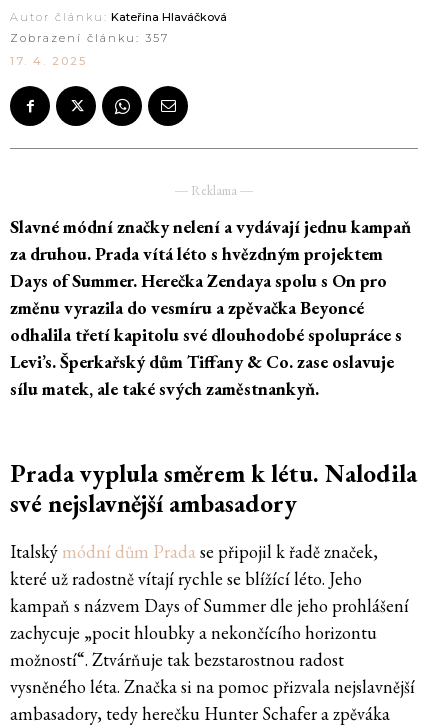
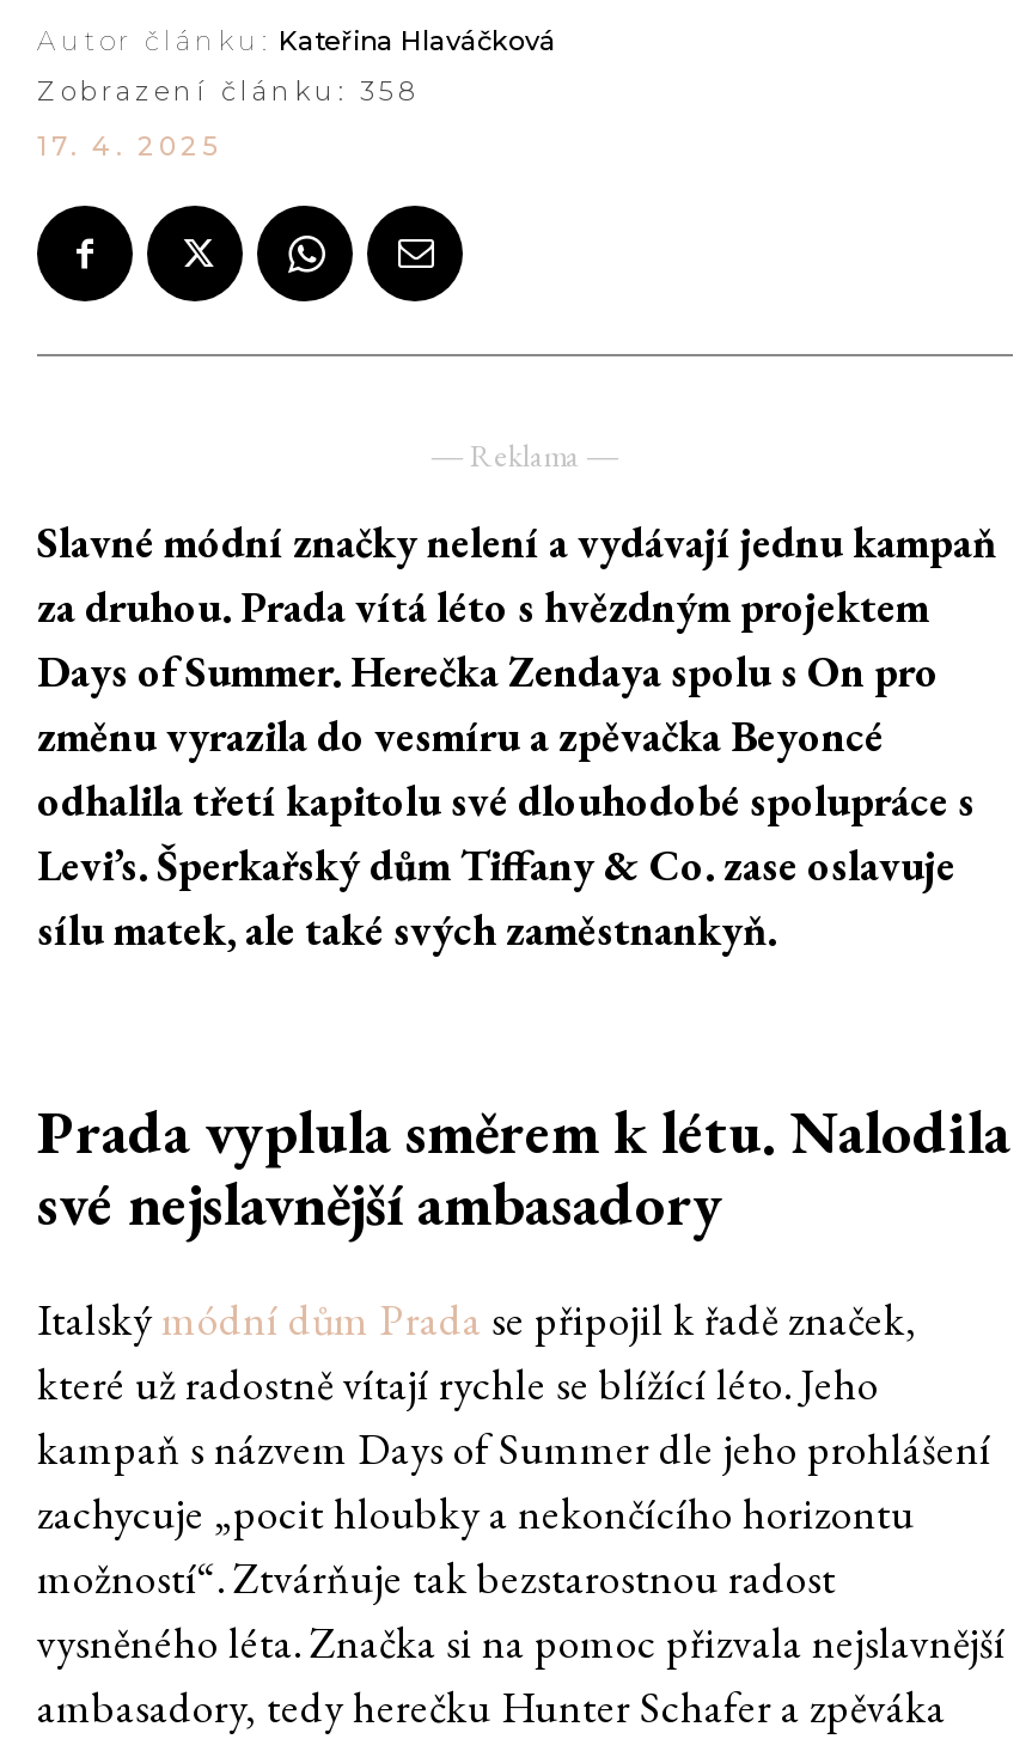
[10,31,169,45] Zobrazení článku: 357 -> [37,75,417,108] Zobrazení článku: 358

